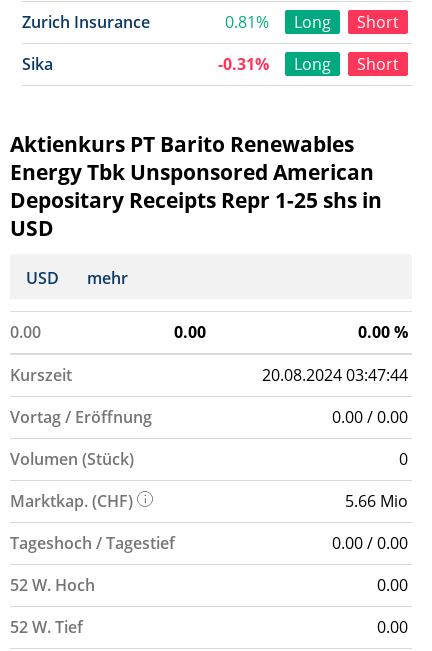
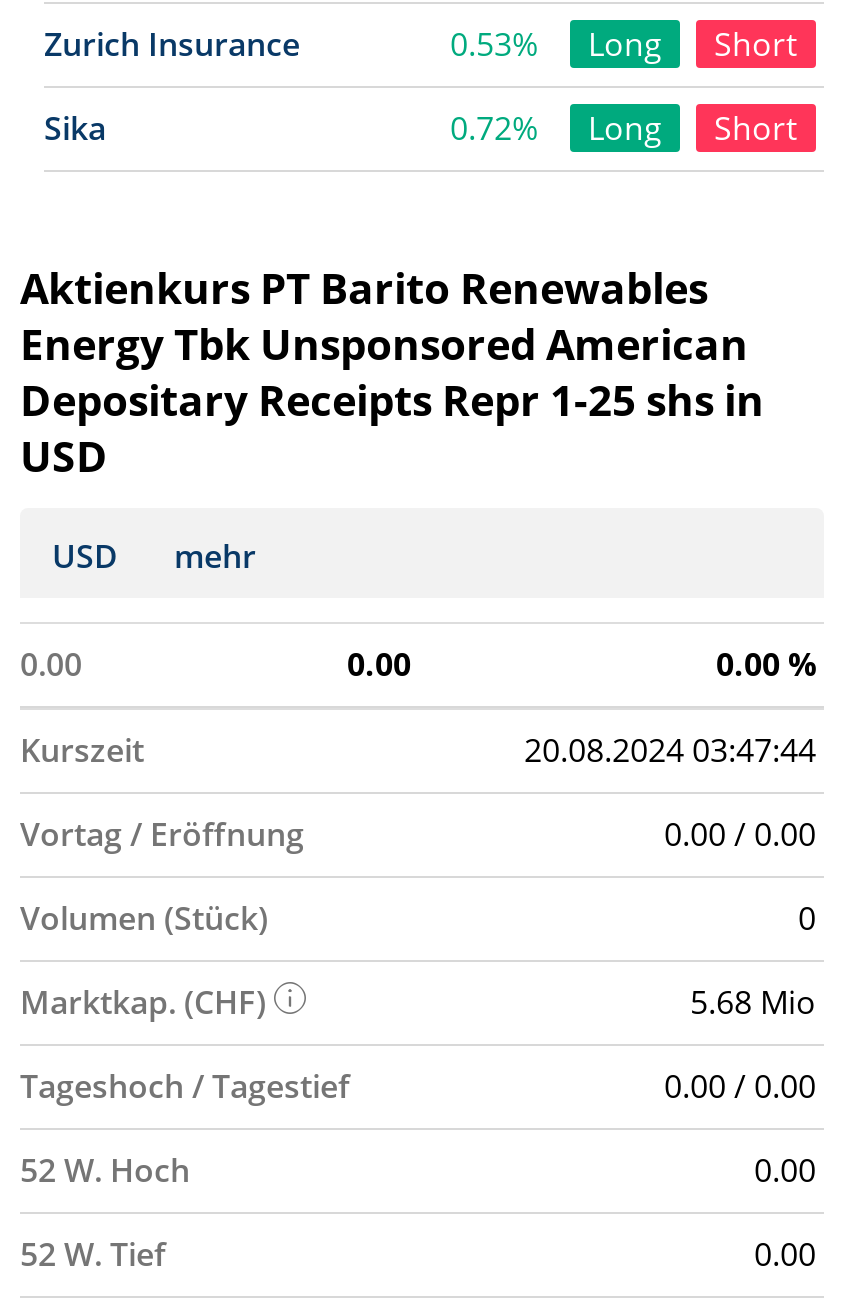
[225,11,399,33] 0.81% Long Short -> [450,22,798,66] 0.53% Long Short
[218,53,399,75] -0.31% Long Short -> [450,106,798,150] 0.72% Long Short
[345,490,408,512] 5.66 Mio -> [690,980,816,1024] 5.68 Mio

